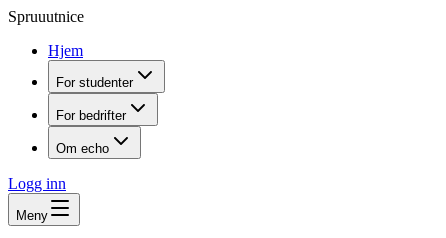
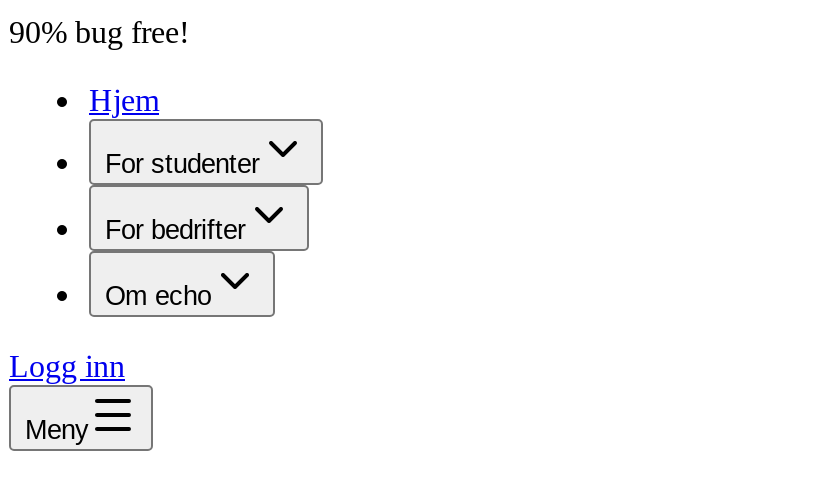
[8,8,84,25] Spruuutnice -> [9,15,189,49] 90% bug free!

